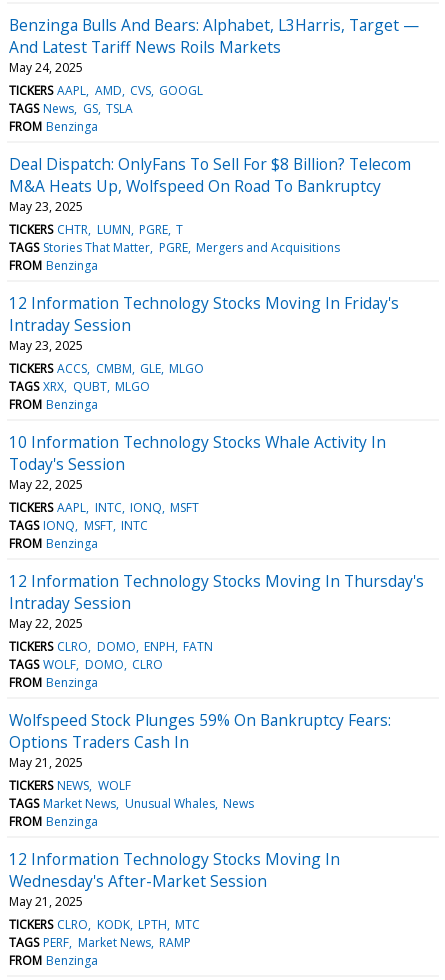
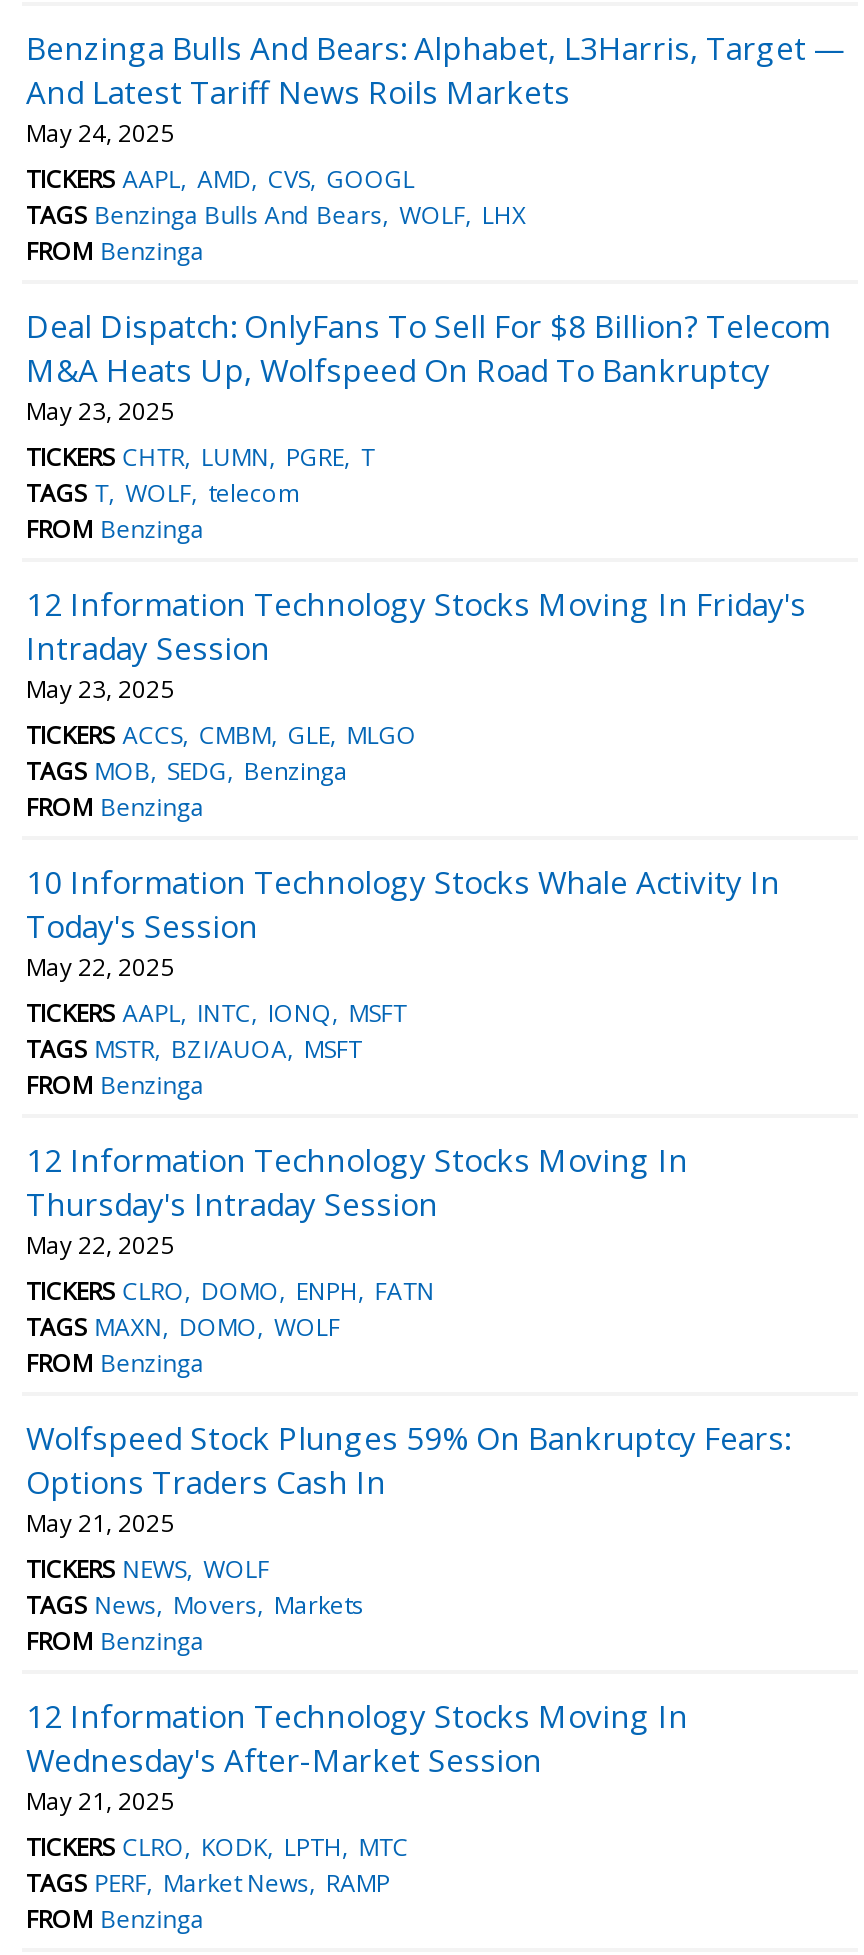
[9,100,133,117] TAGS News GS TSLA -> [26,198,526,232] TAGS Benzinga Bulls And Bears WOLF LHX
[9,239,340,256] TAGS Stories That Matter PGRE Mergers and Acquisitions -> [26,476,300,510] TAGS T WOLF telecom
[9,378,150,395] TAGS XRX QUBT MLGO -> [26,754,348,788] TAGS MOB SEDG Benzinga
[9,517,148,534] TAGS IONQ MSFT INTC -> [26,1032,362,1066] TAGS MSTR BZI/AUOA MSFT
[9,656,163,673] TAGS WOLF DOMO CLRO -> [26,1310,340,1344] TAGS MAXN DOMO WOLF
[9,795,254,812] TAGS Market News Unusual Whales News -> [26,1588,364,1622] TAGS News Movers Markets

